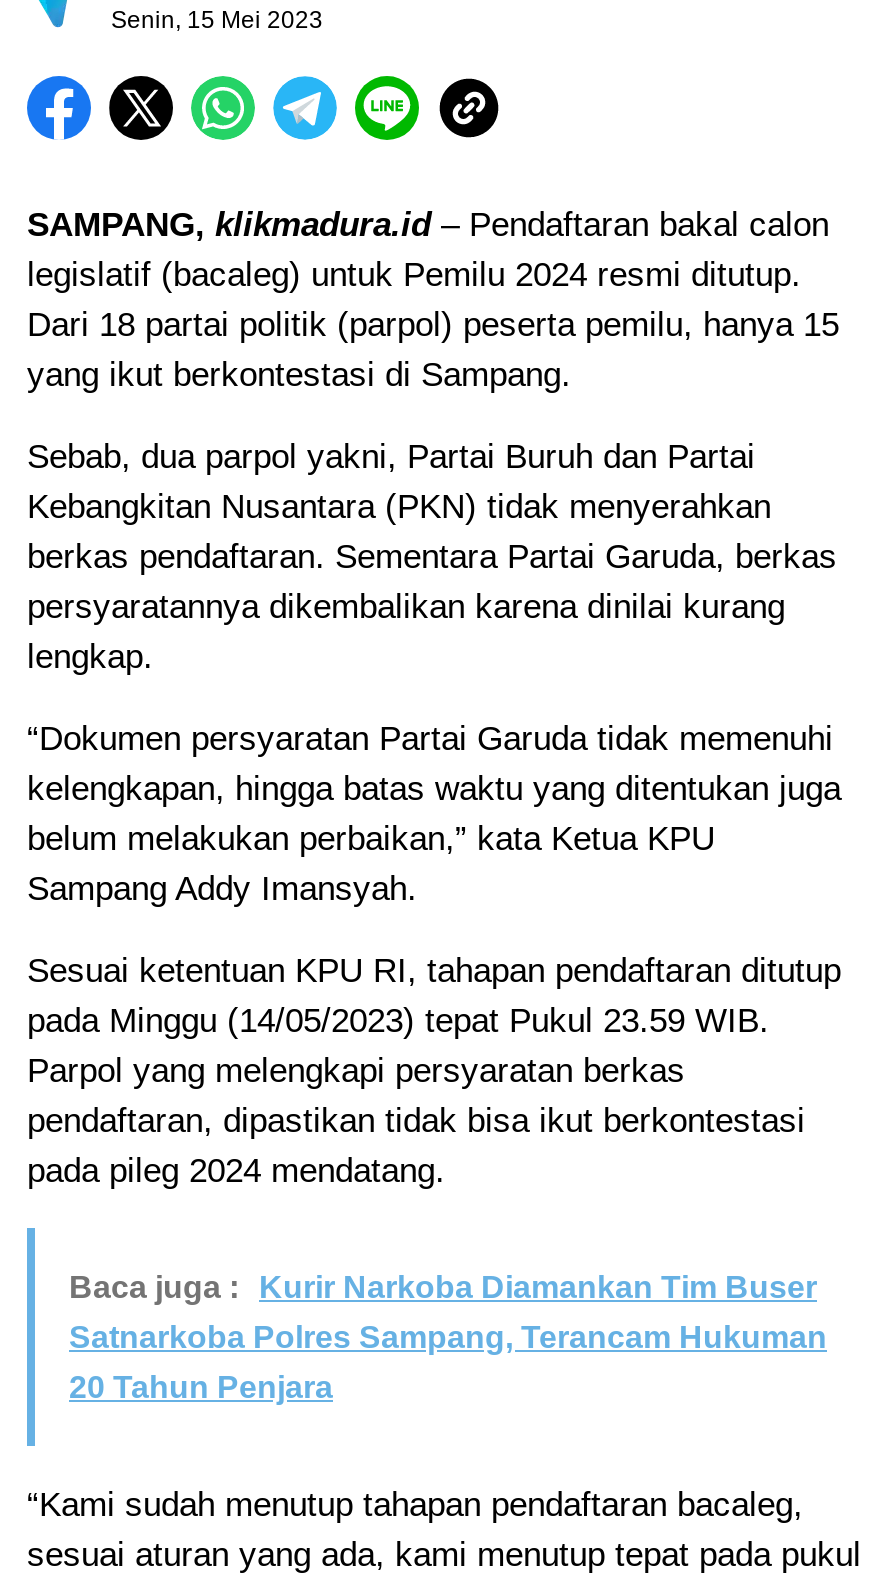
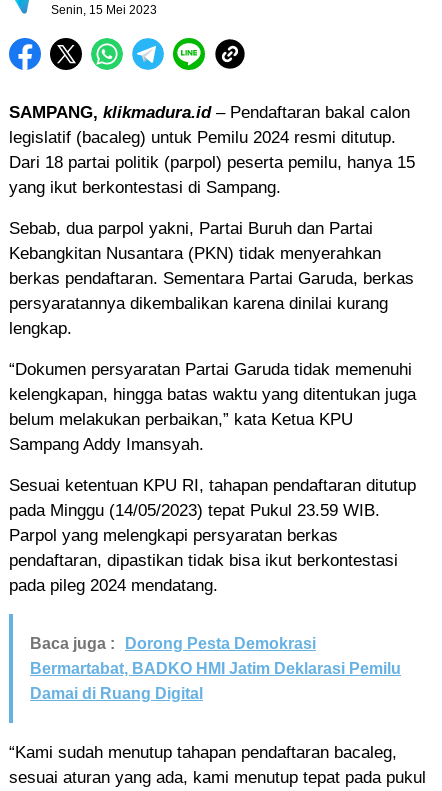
[69,1270,817,1304] Baca juga : Kurir Narkoba Diamankan Tim Buser -> [30,635,316,652] Baca juga : Dorong Pesta Demokrasi
[69,1320,827,1354] Satnarkoba Polres Sampang, Terancam Hukuman -> [30,660,401,677] Bermartabat, BADKO HMI Jatim Deklarasi Pemilu
[69,1370,333,1404] 20 Tahun Penjara -> [30,685,203,702] Damai di Ruang Digital

